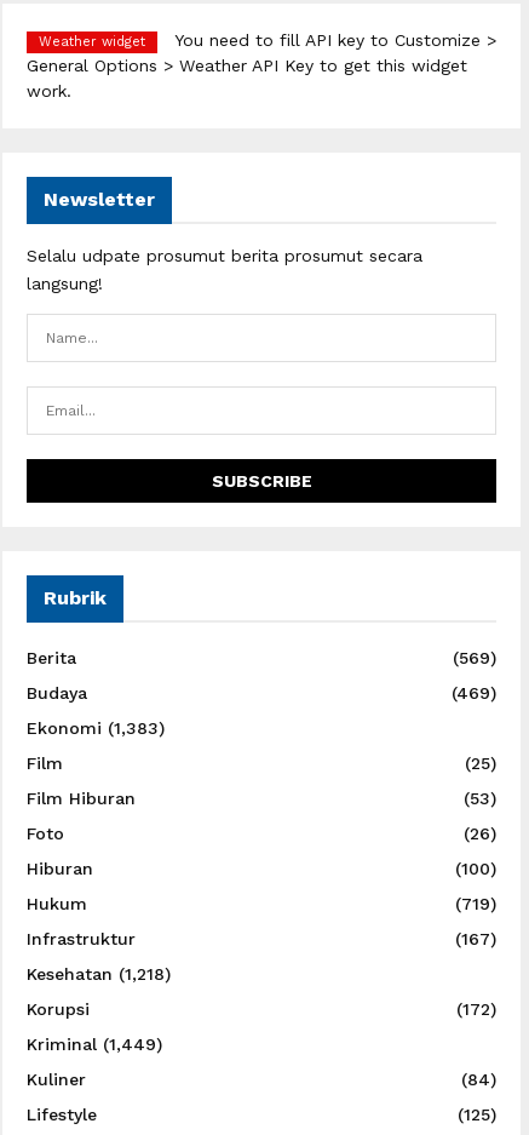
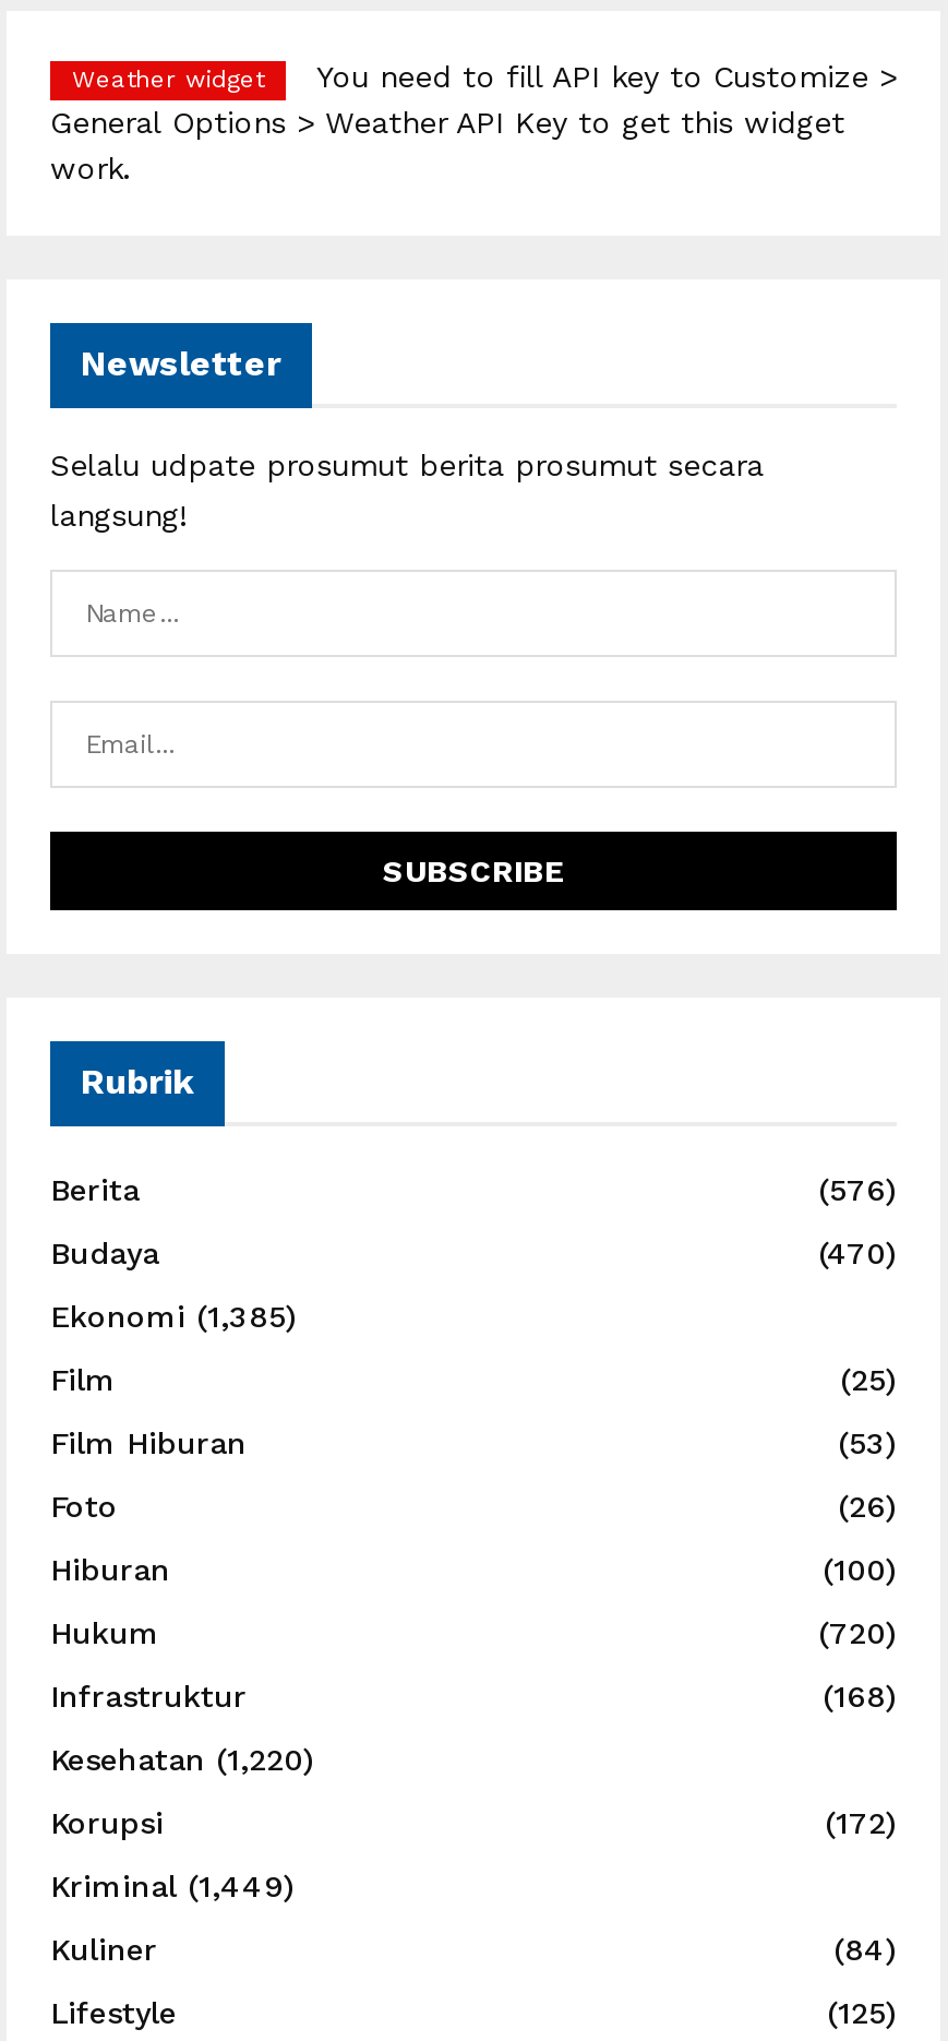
[453,648,496,667] (569) -> [818,1172,897,1206] (576)
[452,683,496,702] (469) -> [818,1235,897,1270] (470)
[27,718,165,737] Ekonomi (1,383) -> [50,1298,297,1333] Ekonomi (1,385)
[455,894,496,913] (719) -> [818,1615,897,1650] (720)
[455,929,496,948] (167) -> [823,1678,897,1713] (168)
[27,964,171,983] Kesehatan (1,218) -> [50,1741,314,1776] Kesehatan (1,220)

